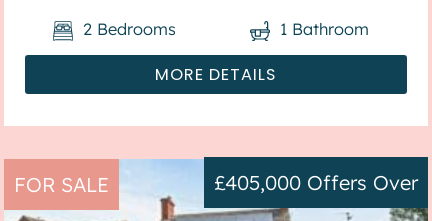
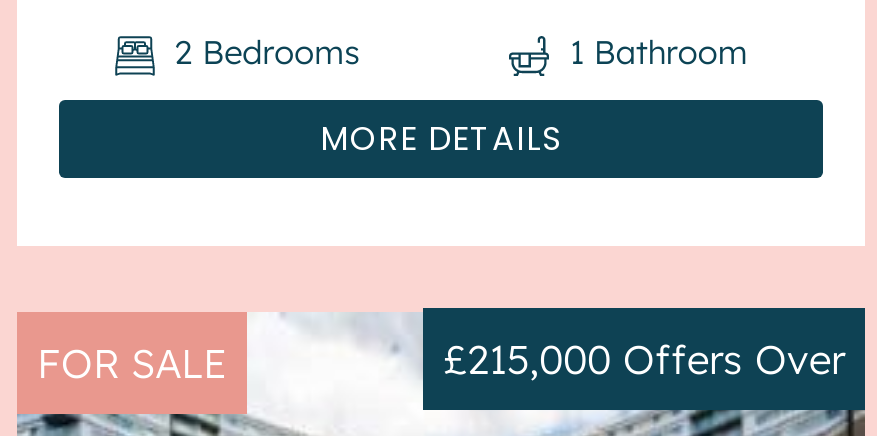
[214,170,418,195] £405,000 Offers Over -> [443,335,845,385] £215,000 Offers Over

